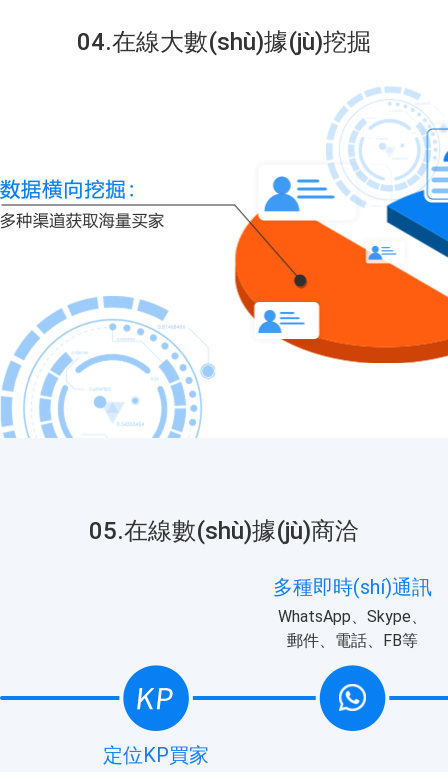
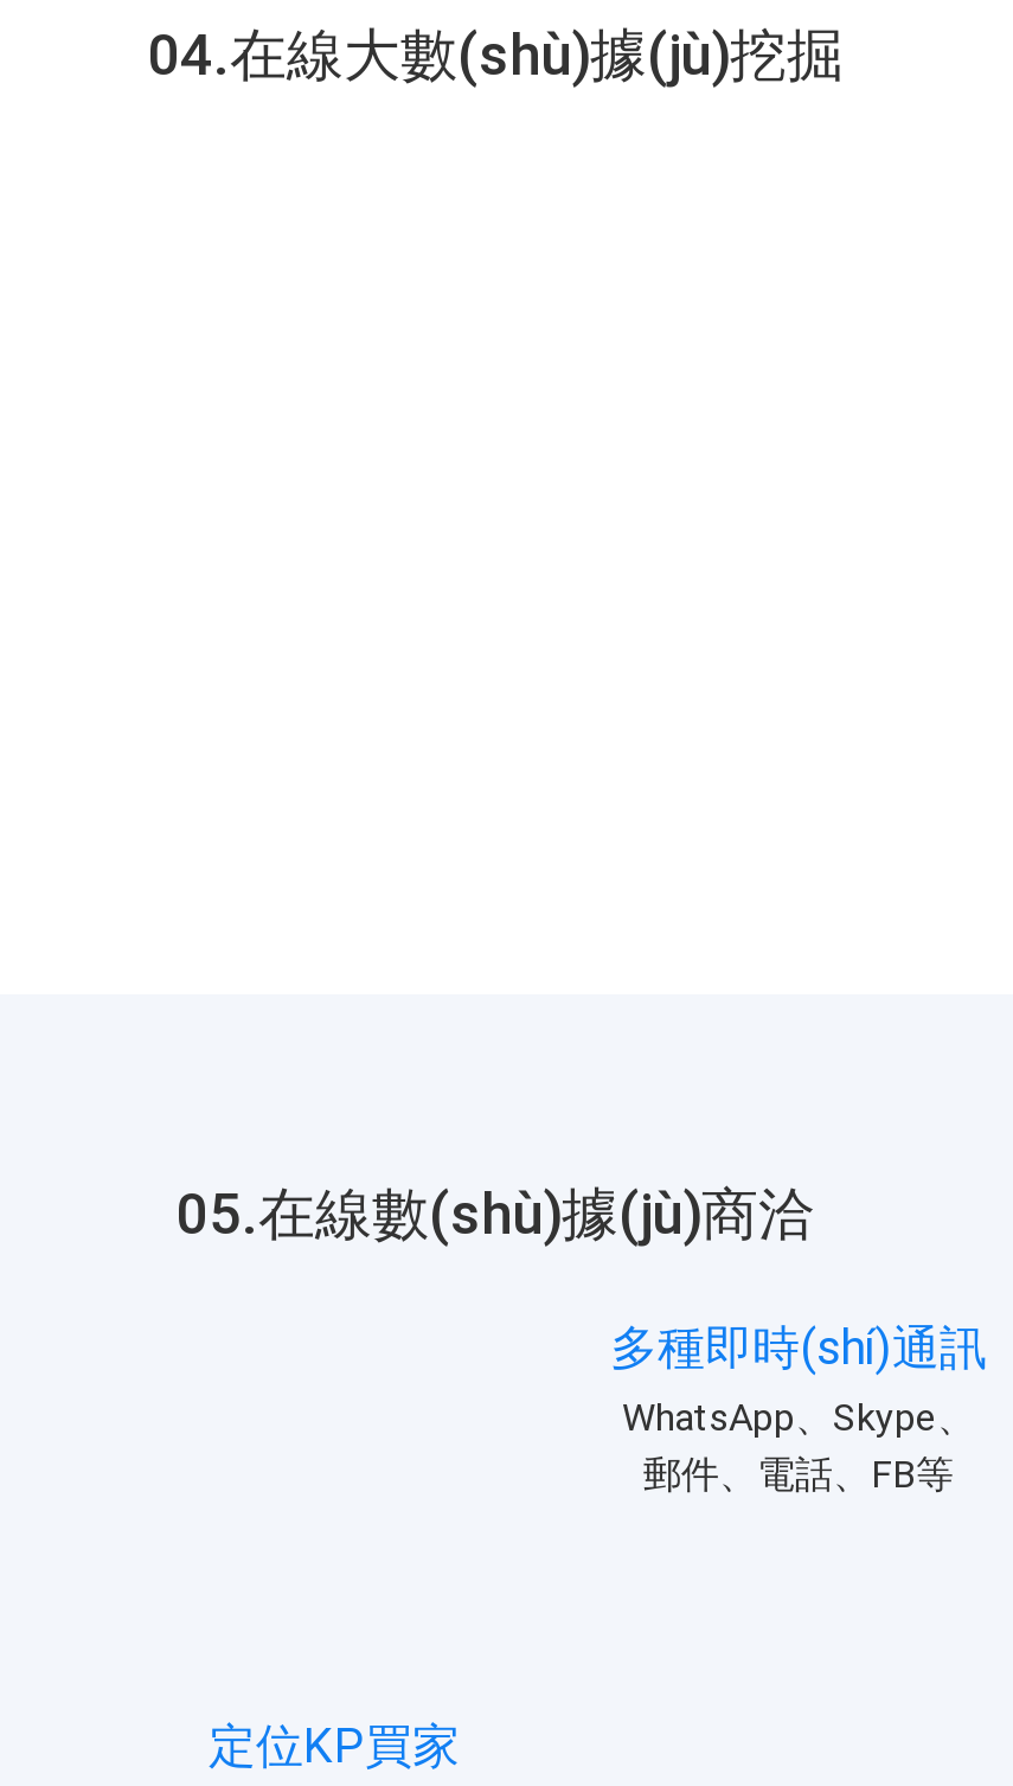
[3,87,445,438] [image] -> none
[3,664,445,732] [image] -> none

